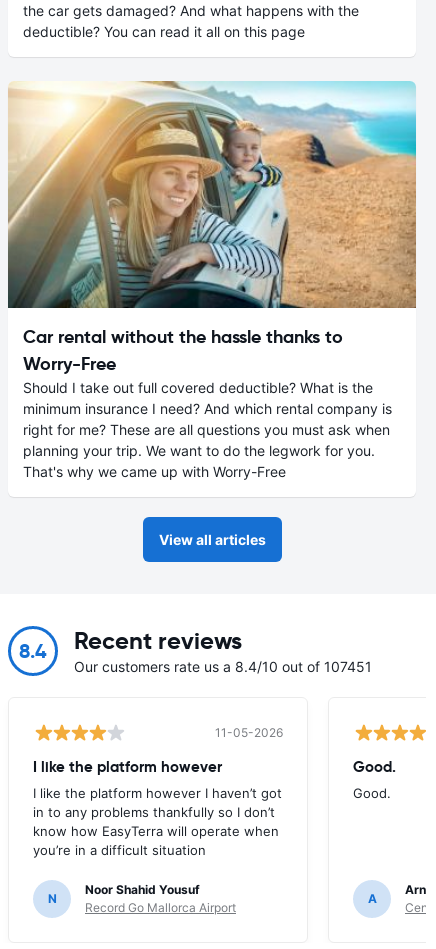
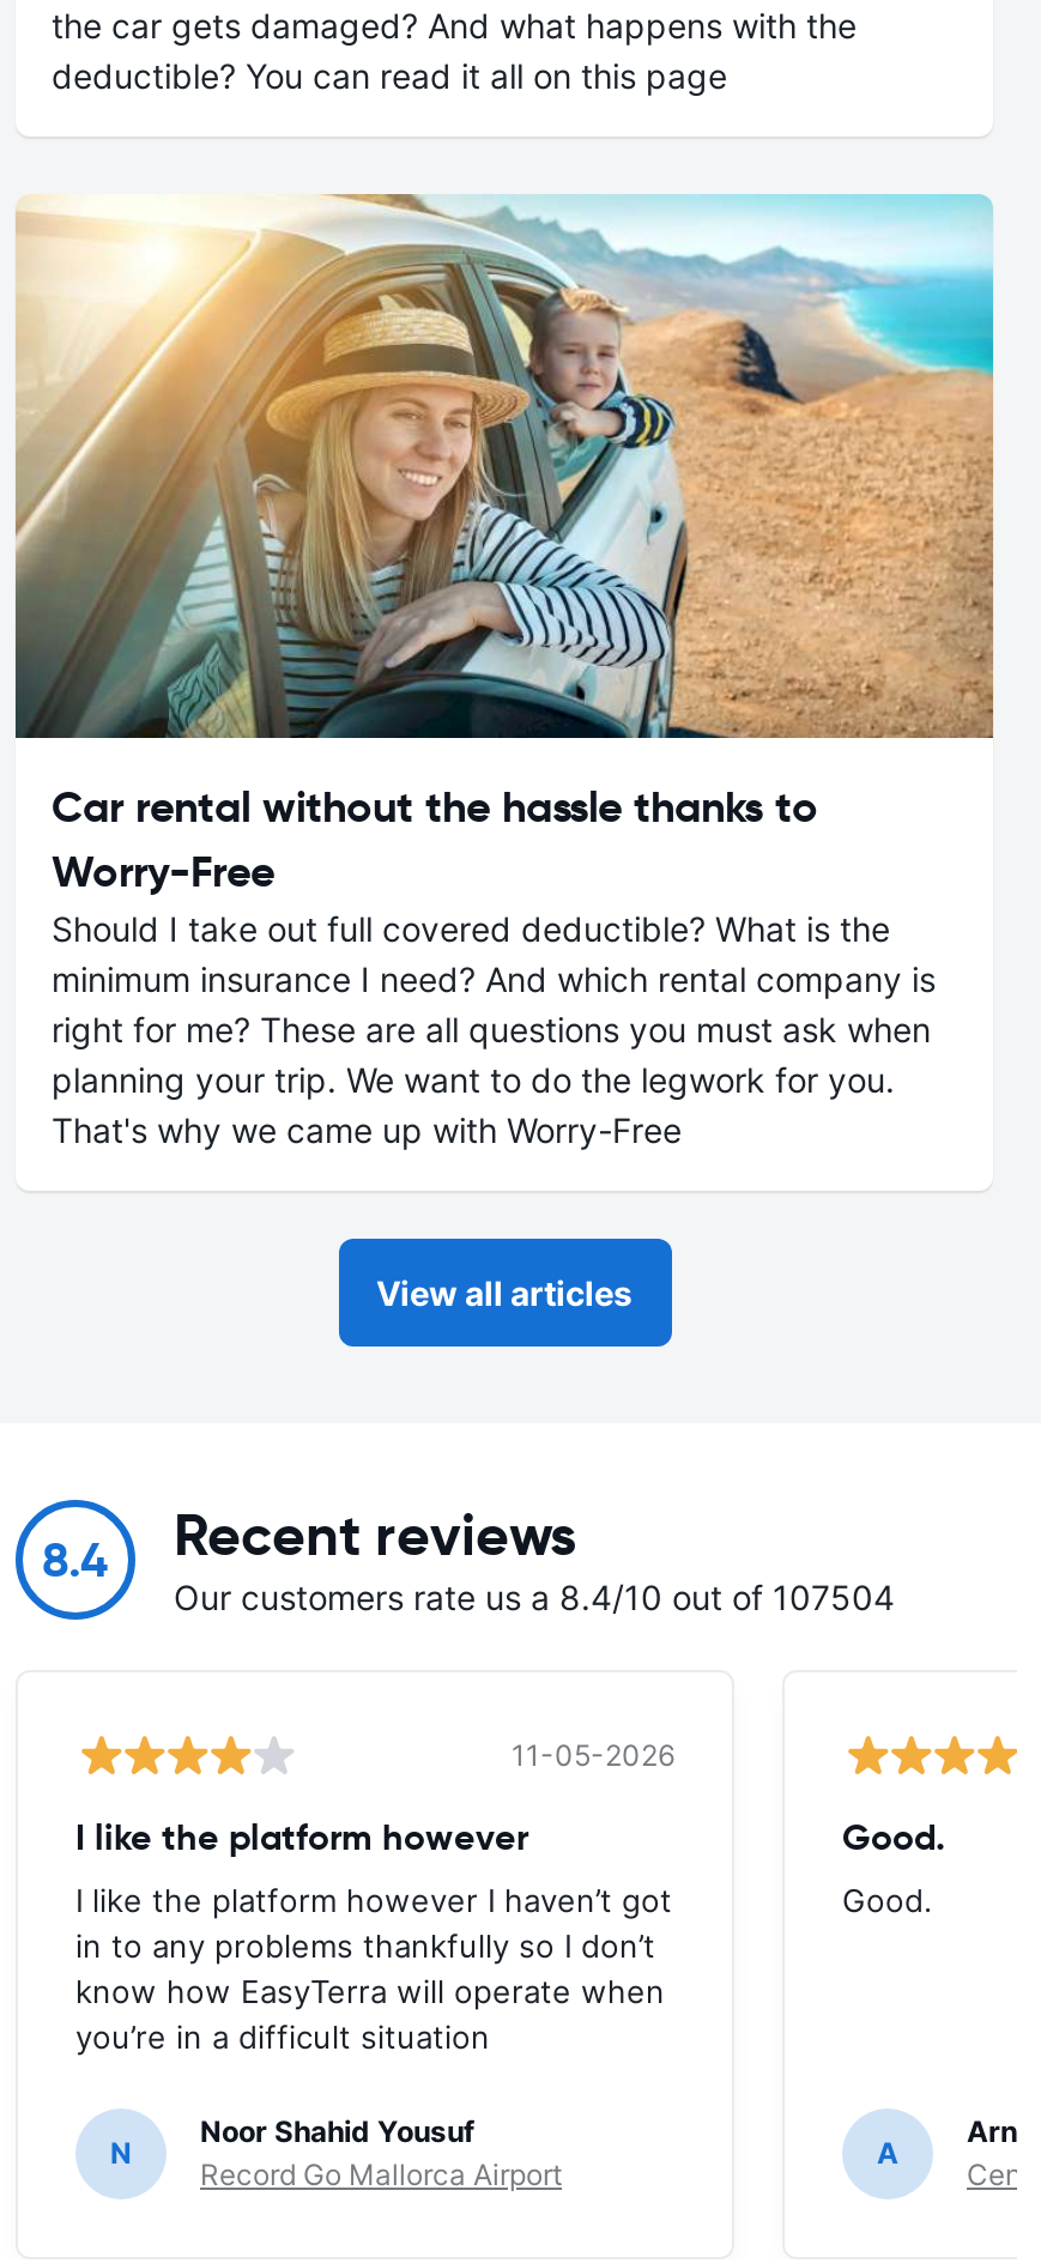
[74,658,372,675] Our customers rate us a 8.4/10 out of 107451 -> [174,1577,895,1617] Our customers rate us a 8.4/10 out of 107504

